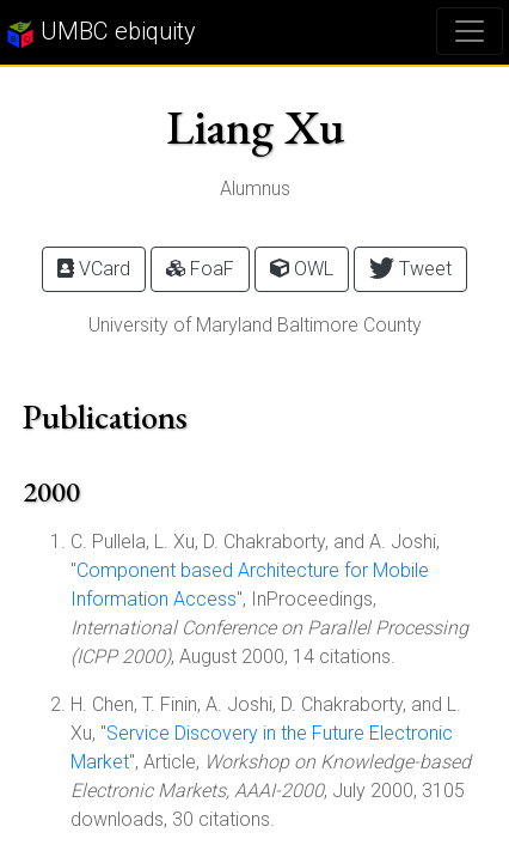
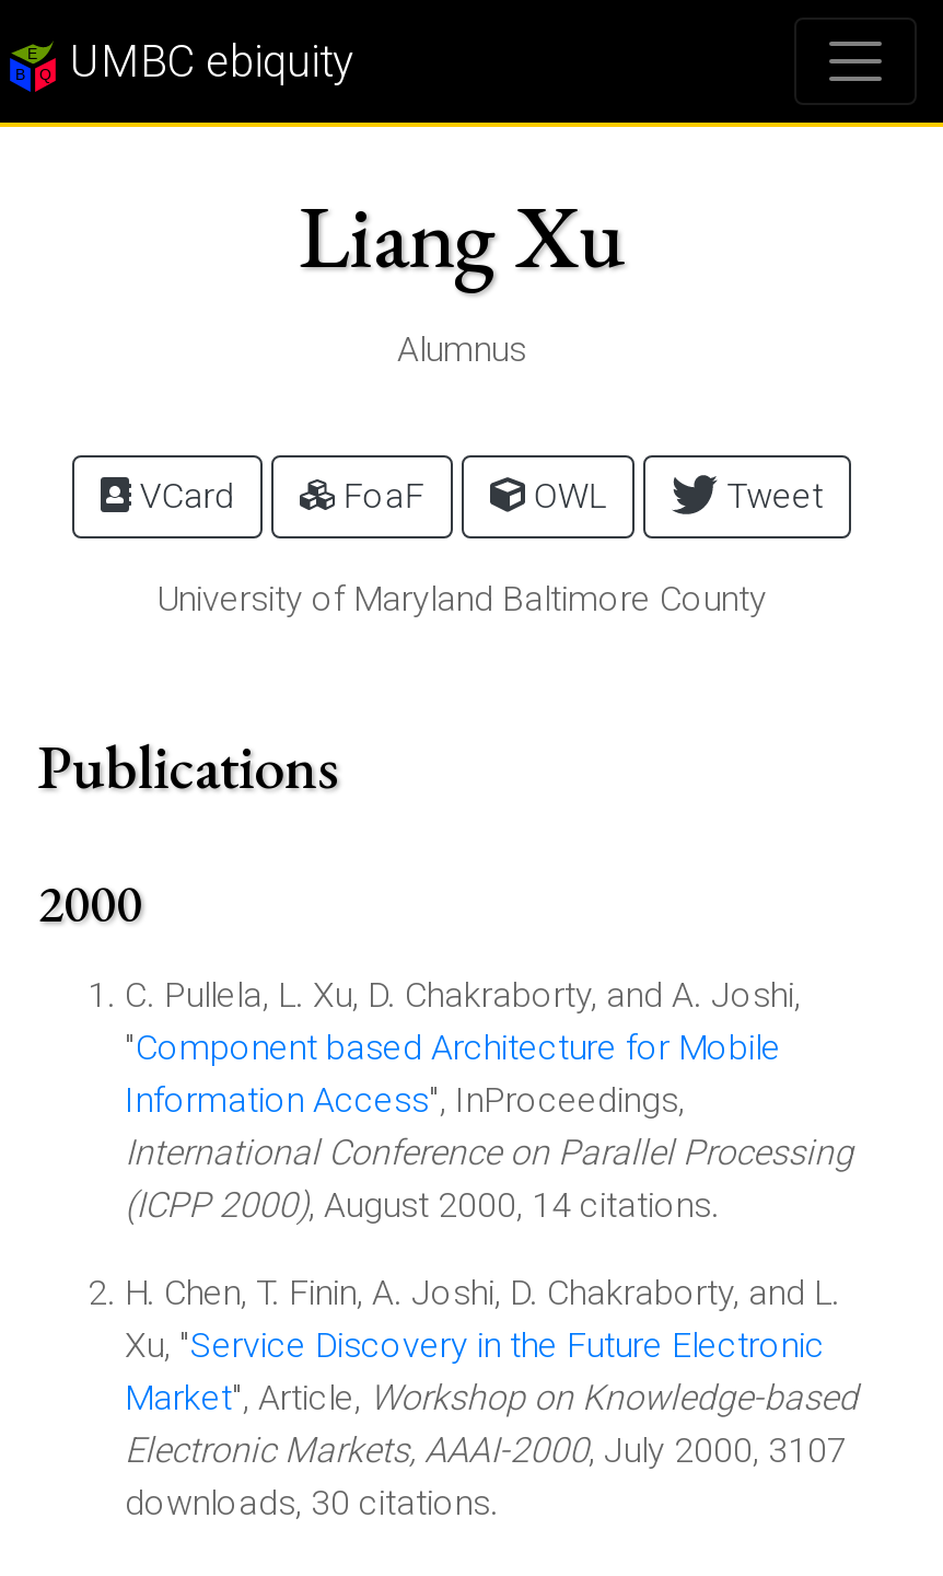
[70,779,465,802] Electronic Markets, AAAI-2000, July 2000, 3105 -> [125,1429,847,1471] Electronic Markets, AAAI-2000, July 2000, 3107

